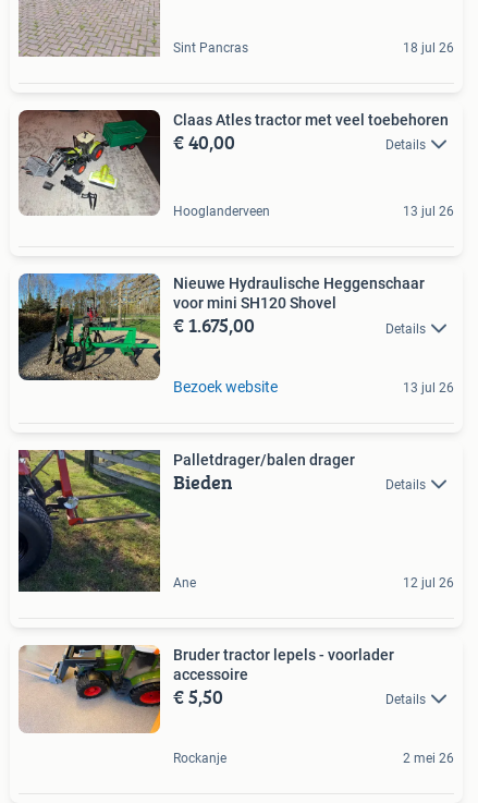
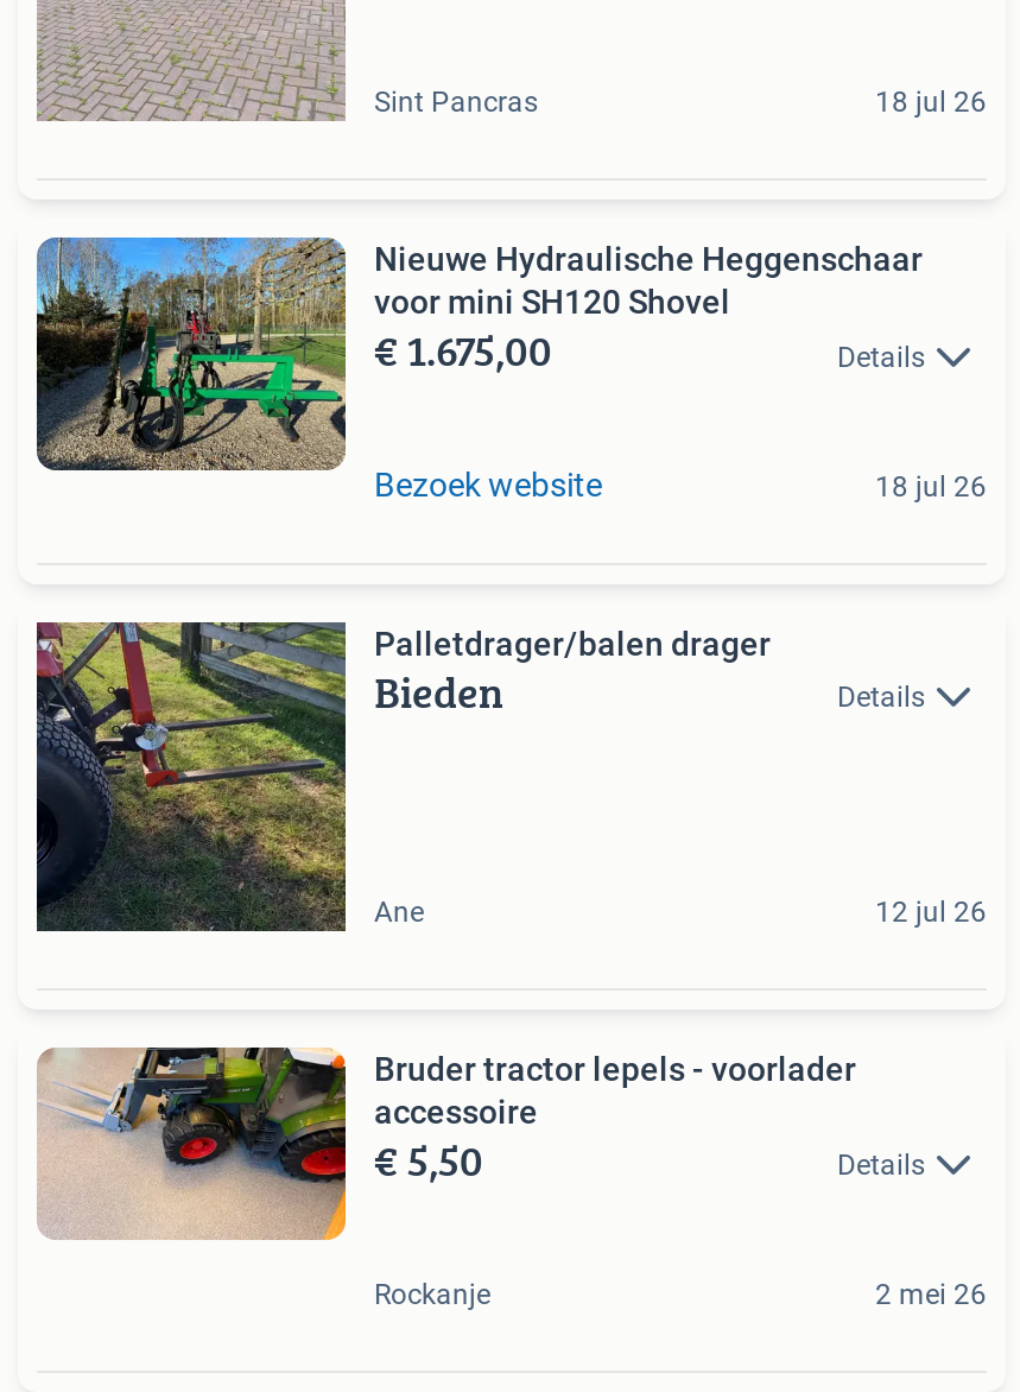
[19,109,449,216] [image] | Claas Atles tractor met veel toebehoren | € 40,00 | Details -> none
[173,204,454,219] Hooglanderveen | 13 jul 26 -> none
[403,380,454,395] 13 jul 26 -> [875,470,987,504] 18 jul 26

